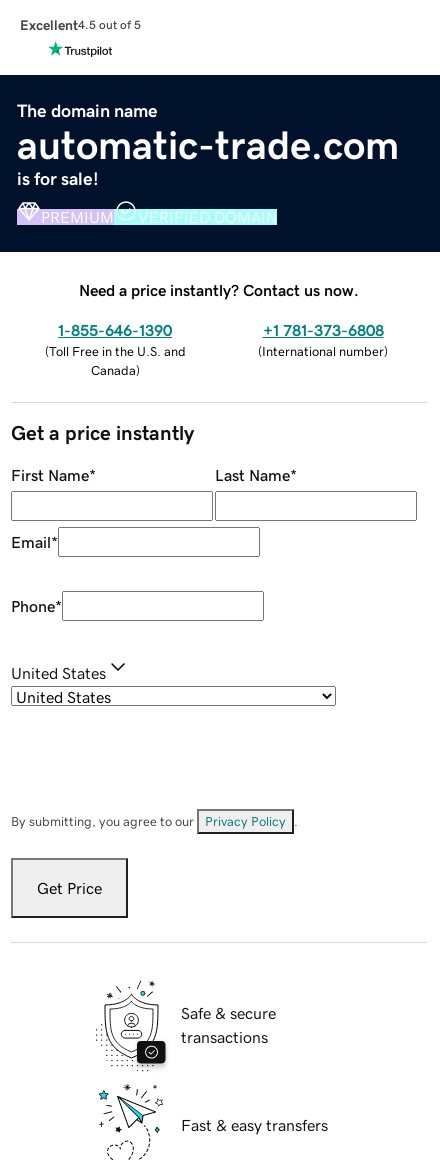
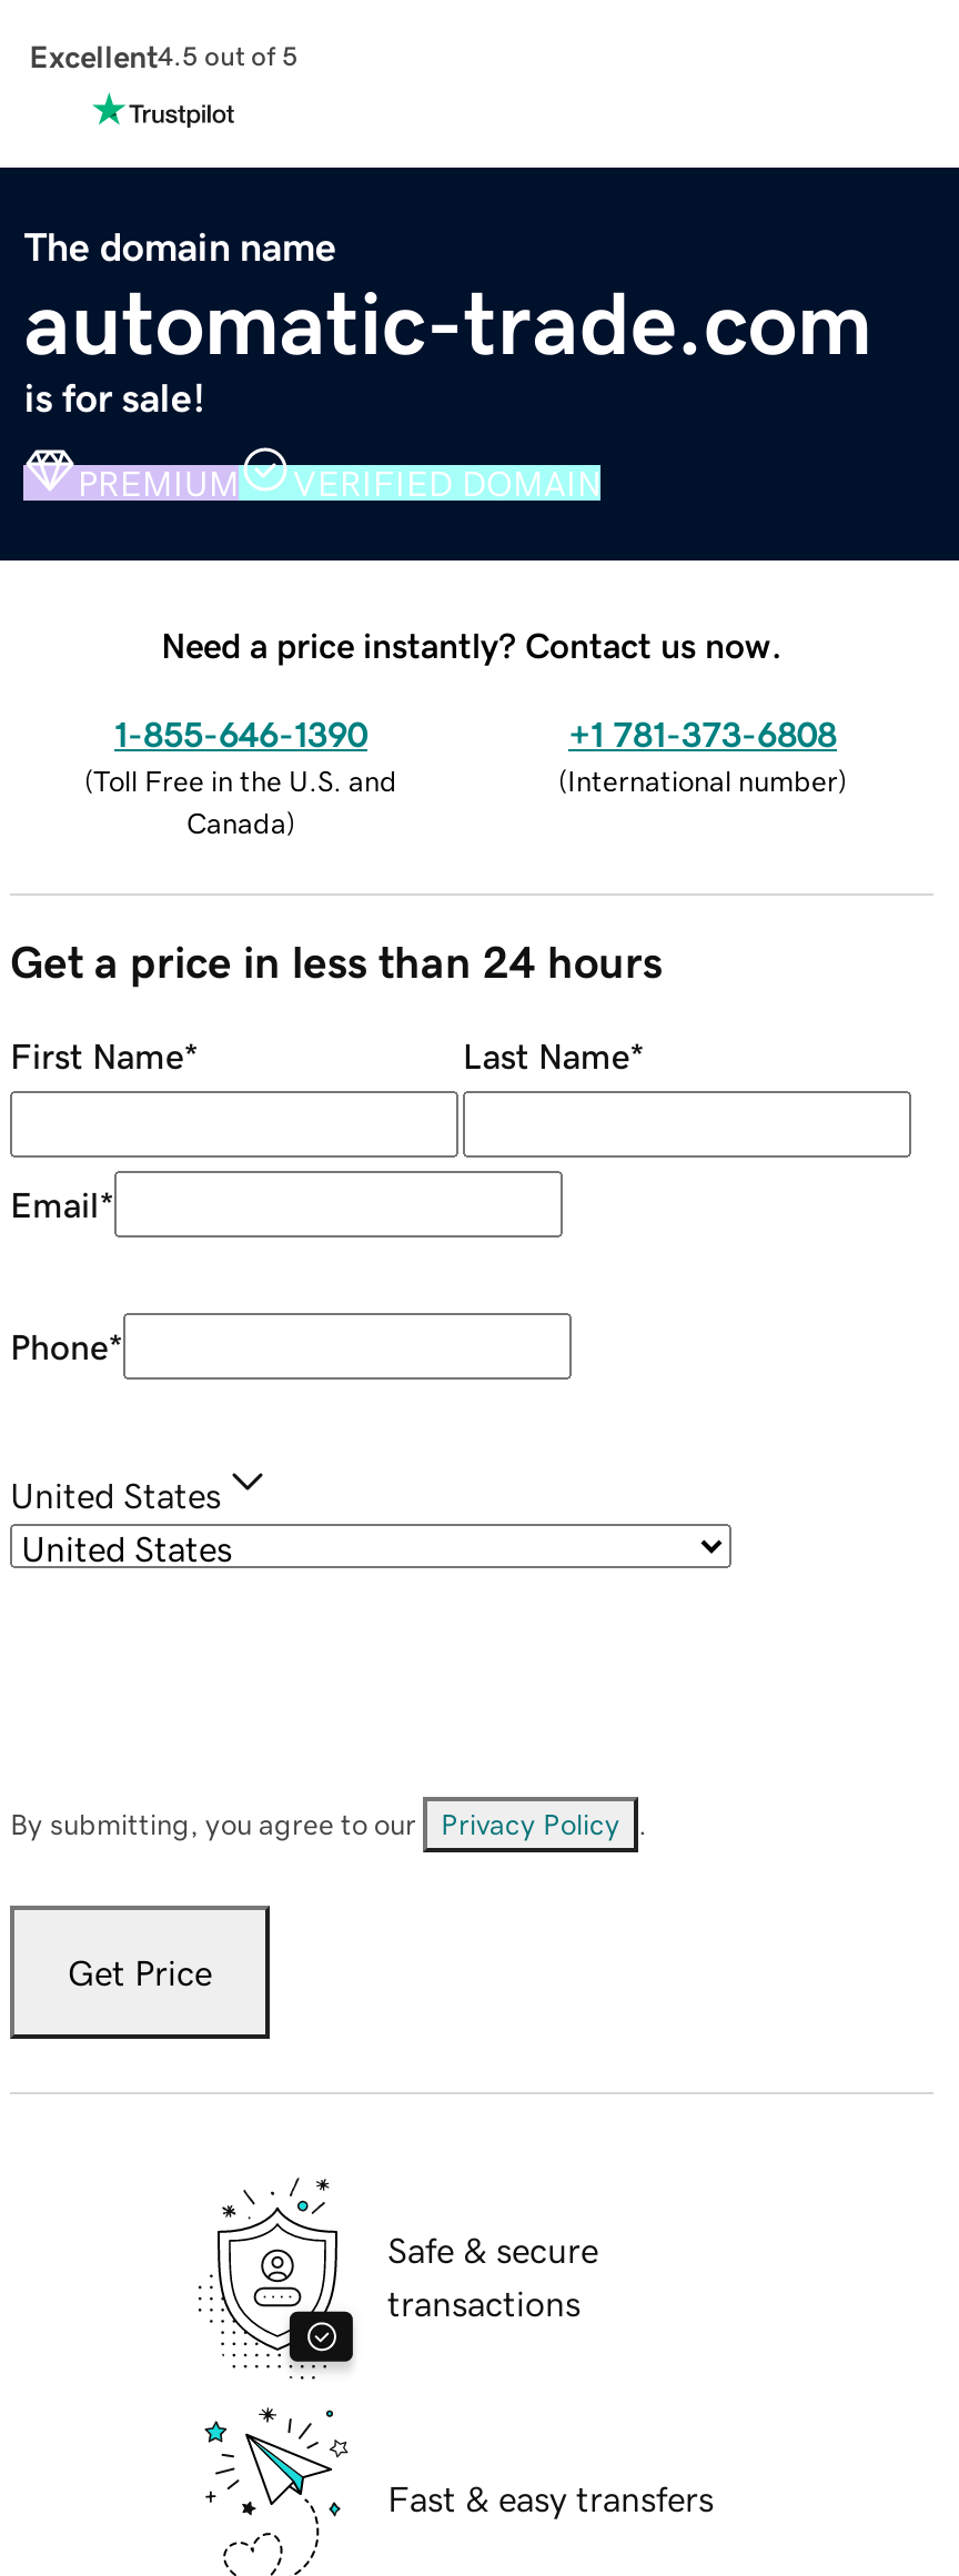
[11,423,194,443] Get a price instantly -> [10,940,663,984] Get a price in less than 24 hours

